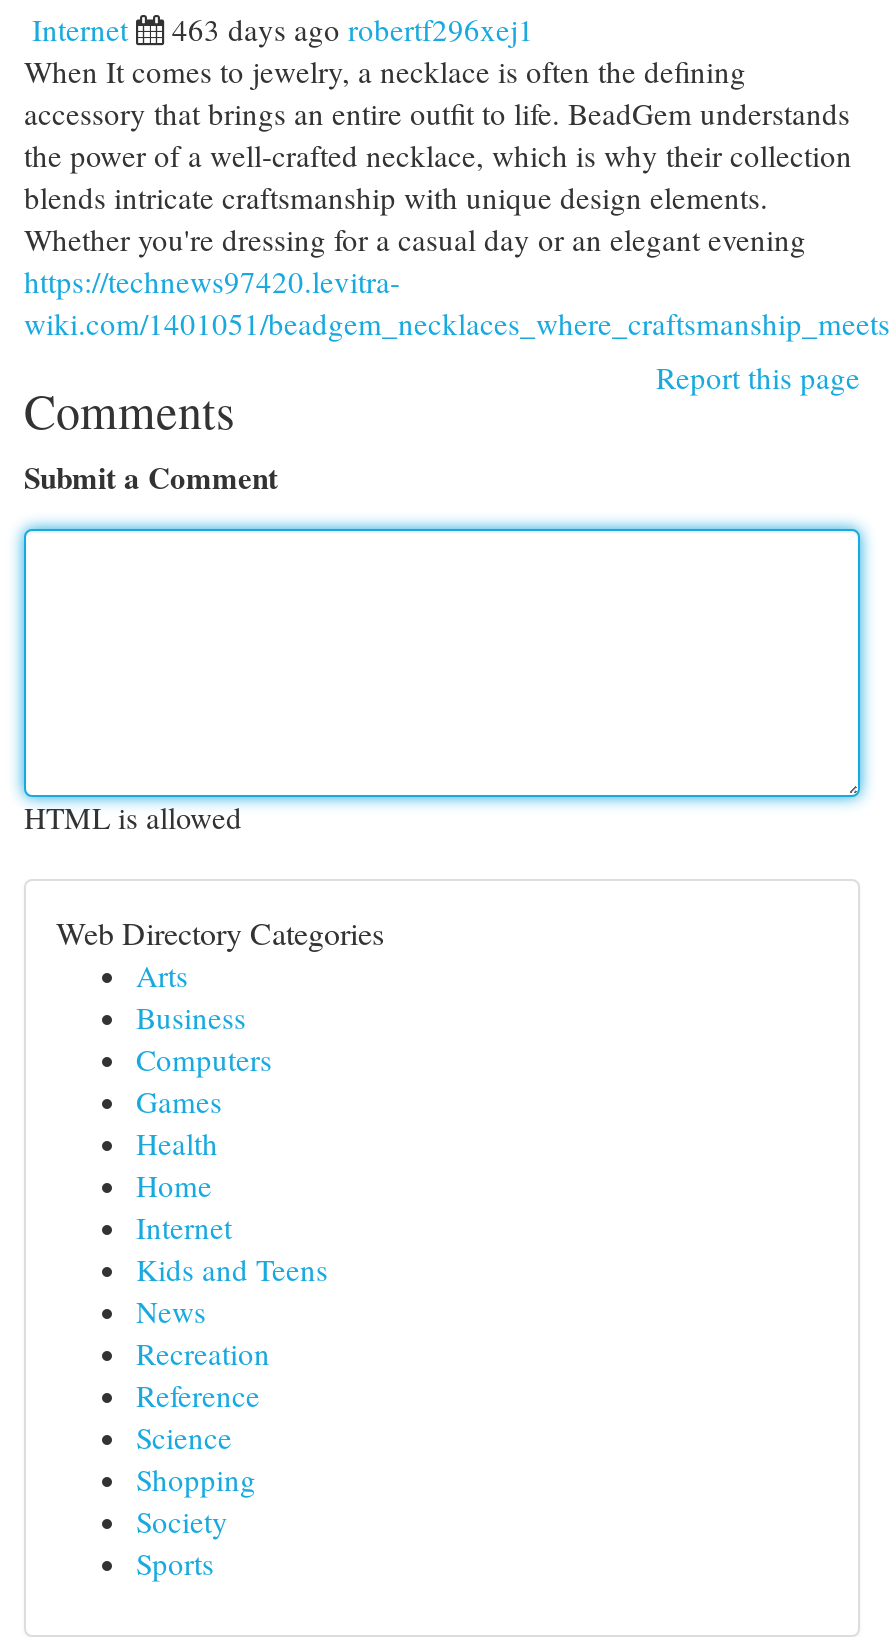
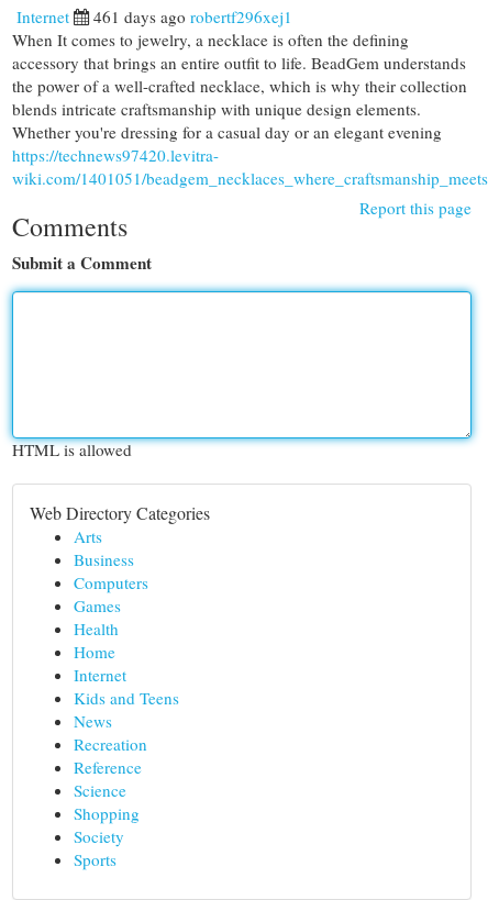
[172,9,534,49] 463 days ago robertf296xej1 -> [93,5,292,27] 461 days ago robertf296xej1

